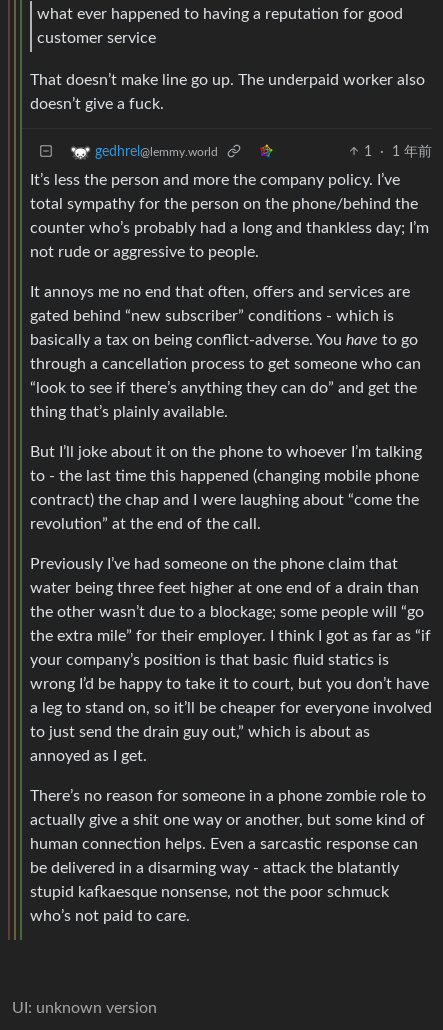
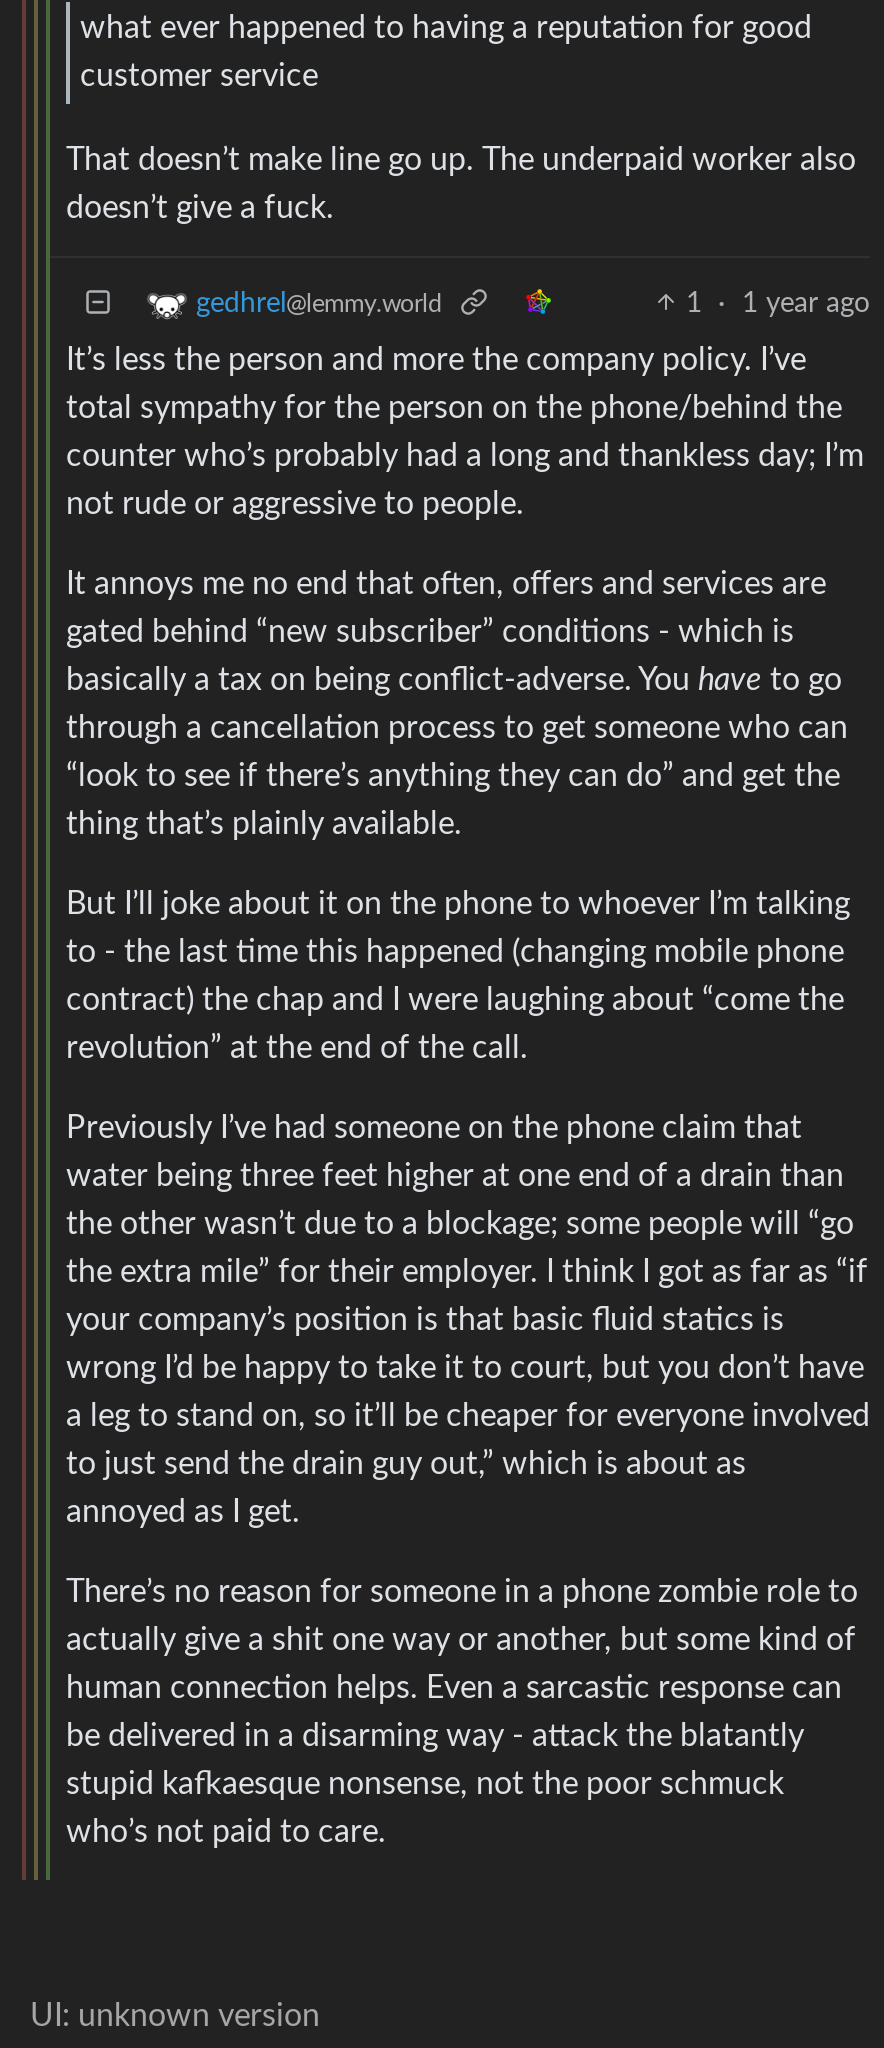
[364,145,432,159] 1 · 1 年前 -> [686,289,870,317] 1 · 1 year ago

